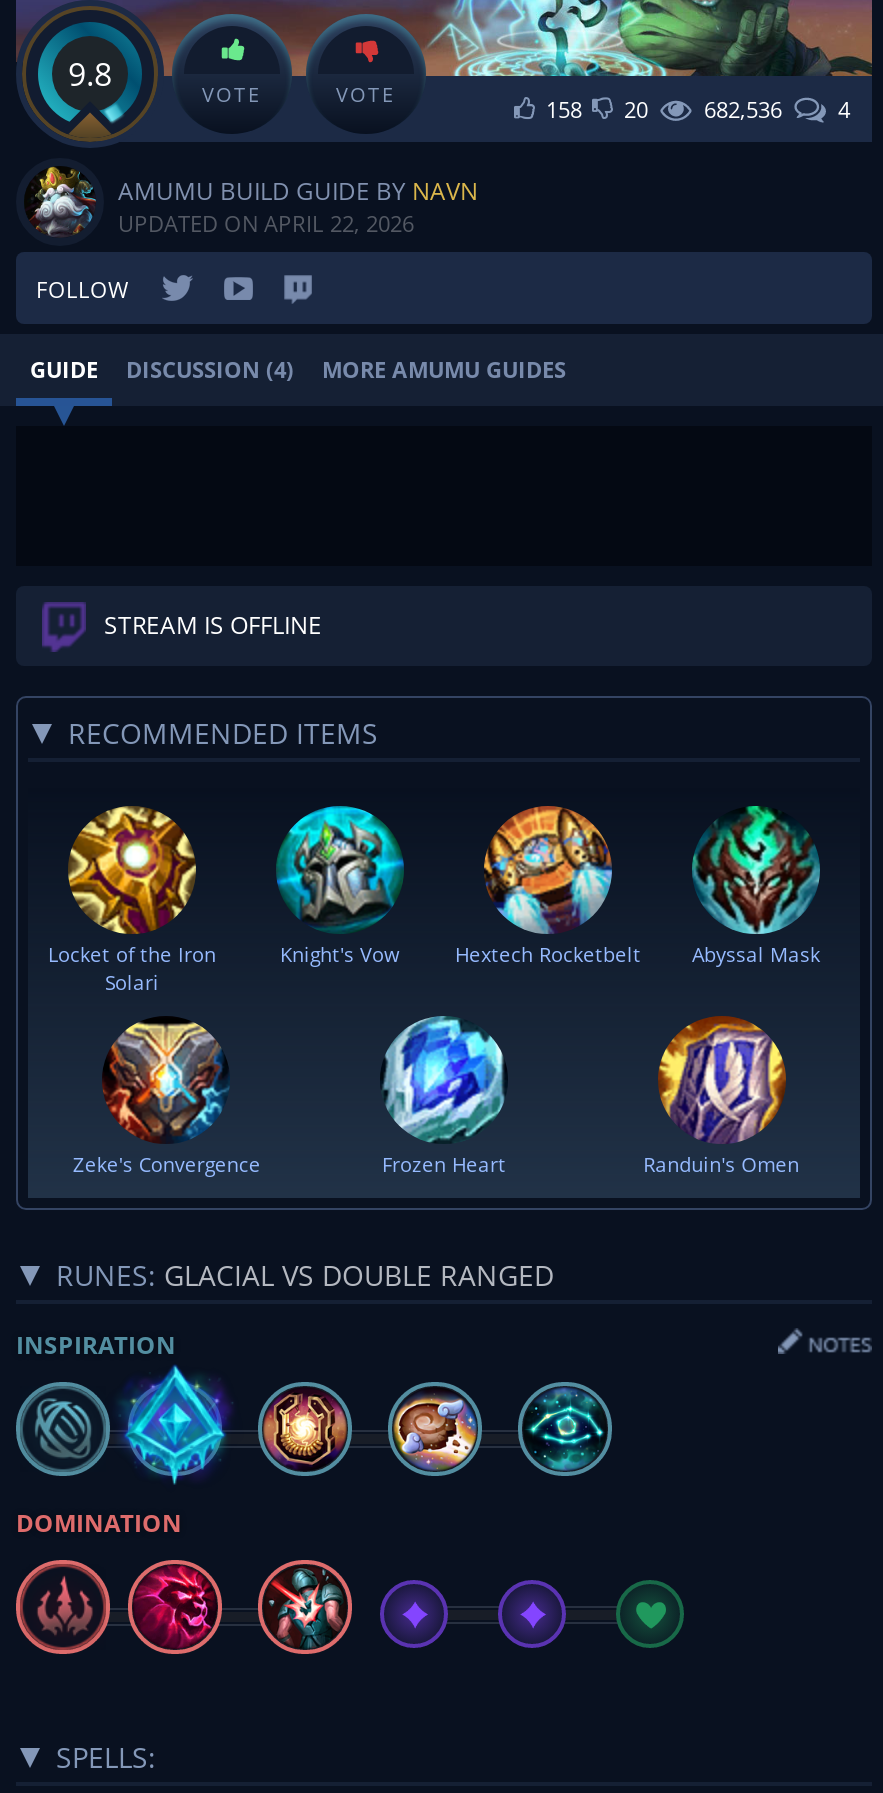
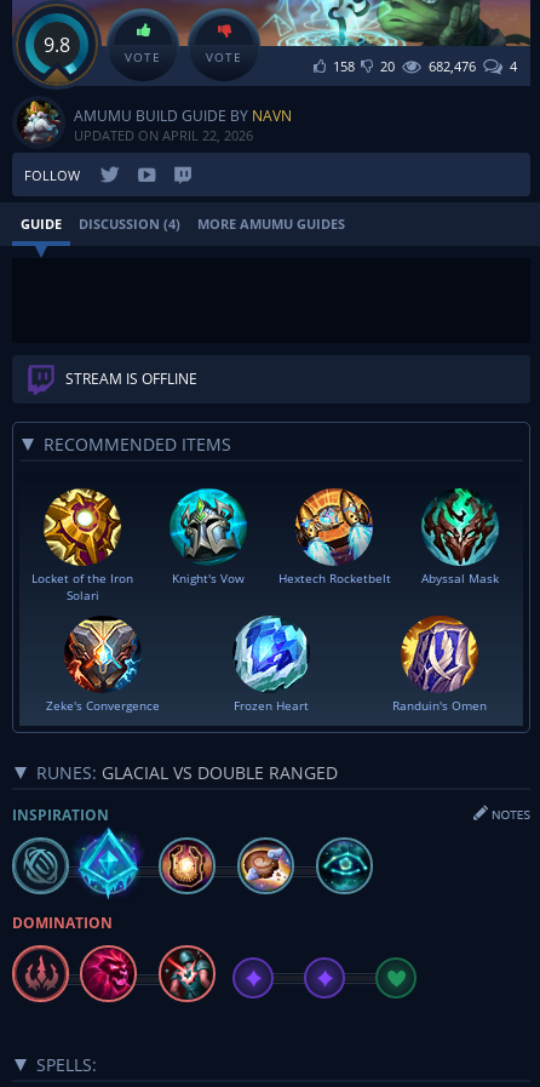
[546,94,850,124] 158 20 682,536 4 -> [333,57,517,75] 158 20 682,476 4

